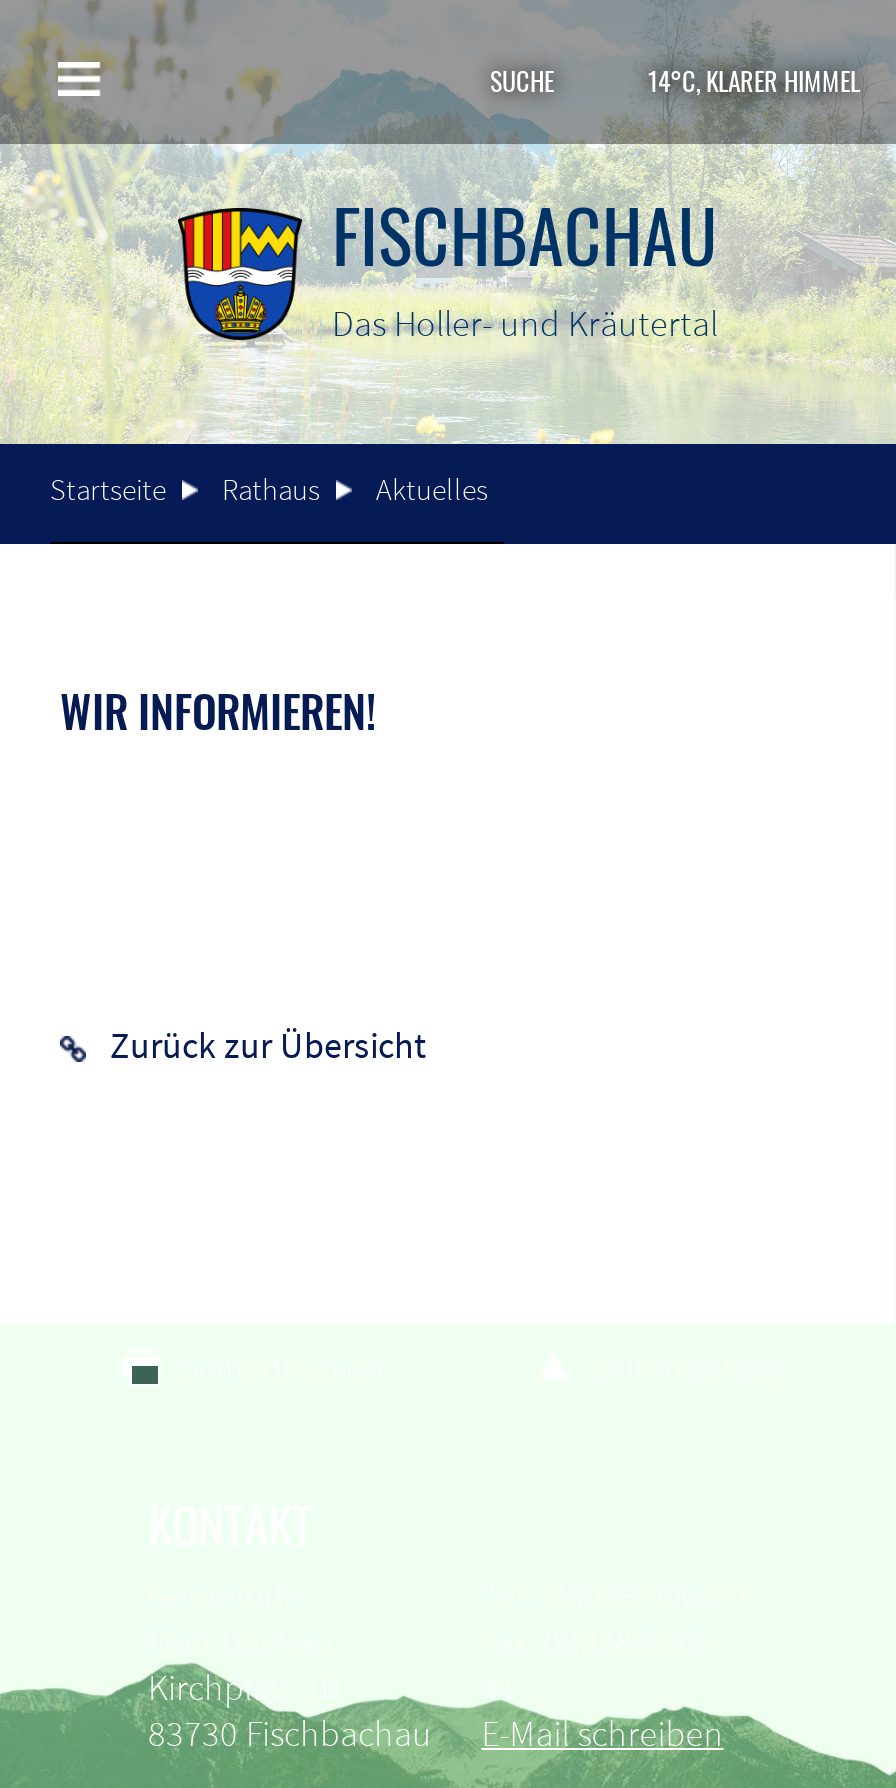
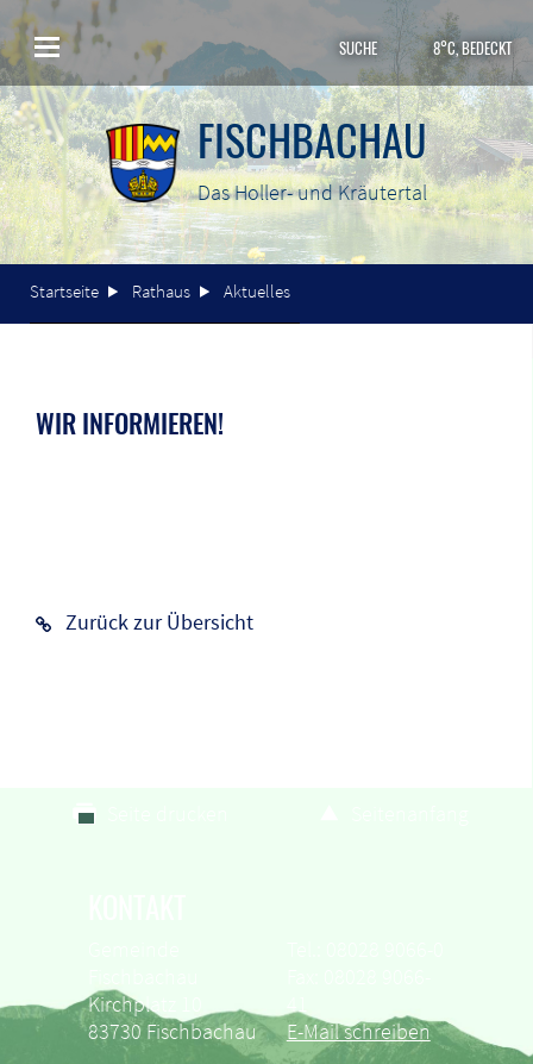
[648,60,860,100] 14°C, KLARER HIMMEL -> [433,36,512,60] 8°C, BEDECKT

